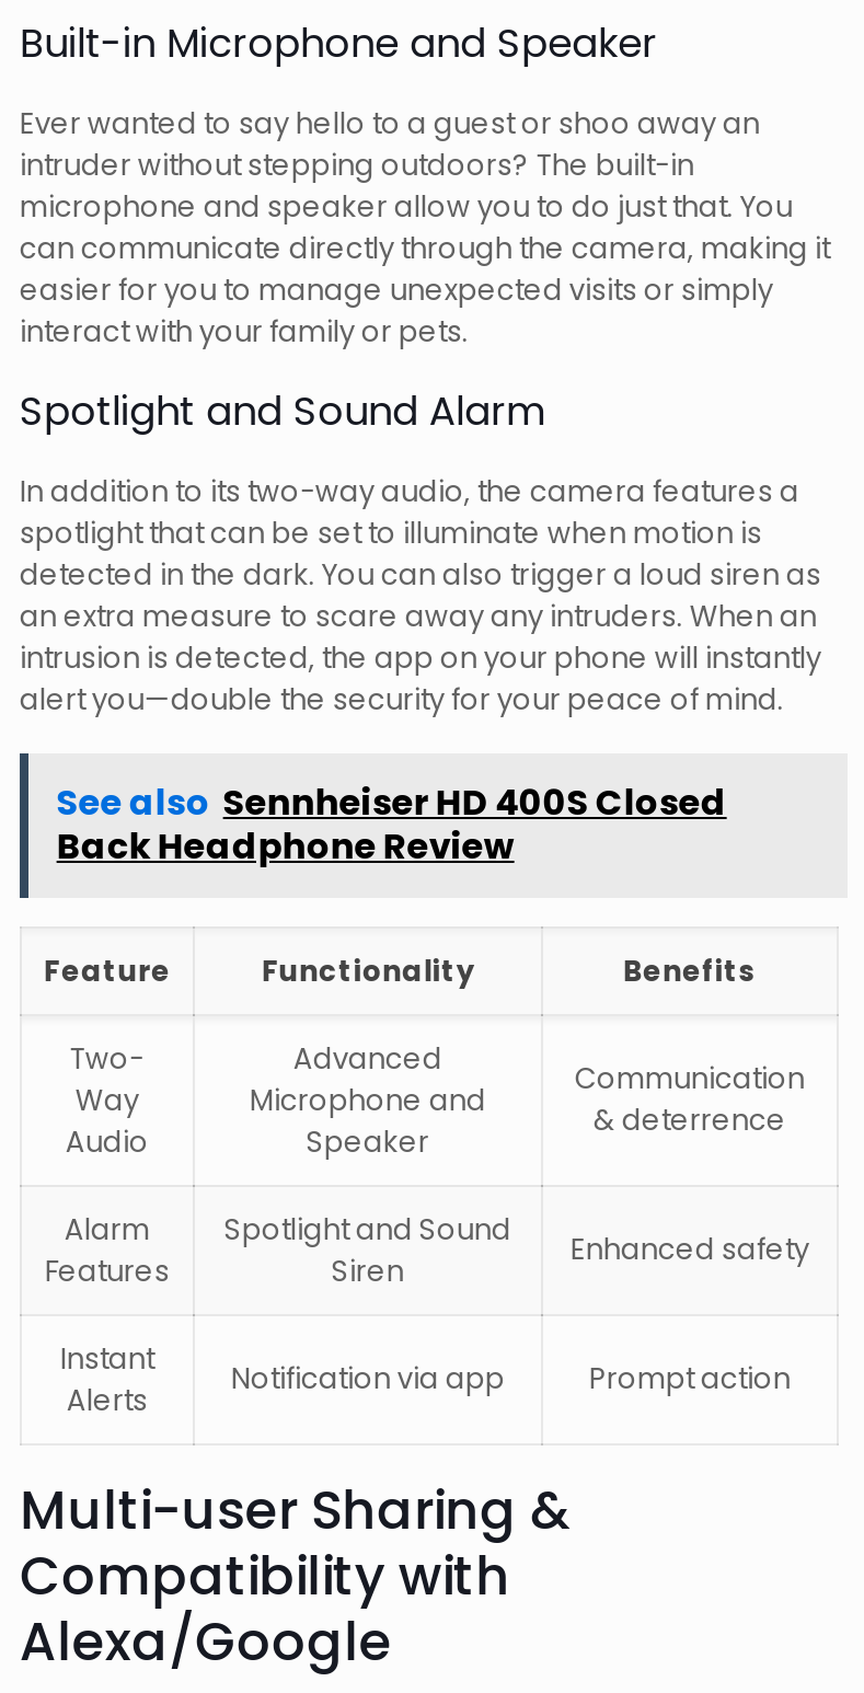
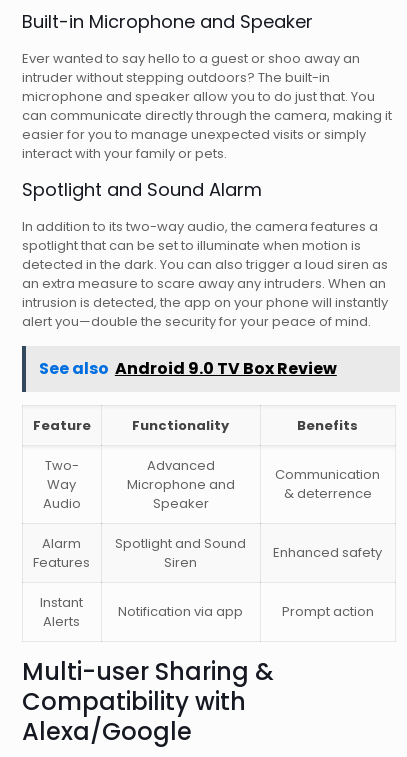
[57,777,727,871] See also Sennheiser HD 400S Closed | Back Headphone Review -> [39,357,337,380] See also Android 9.0 TV Box Review

